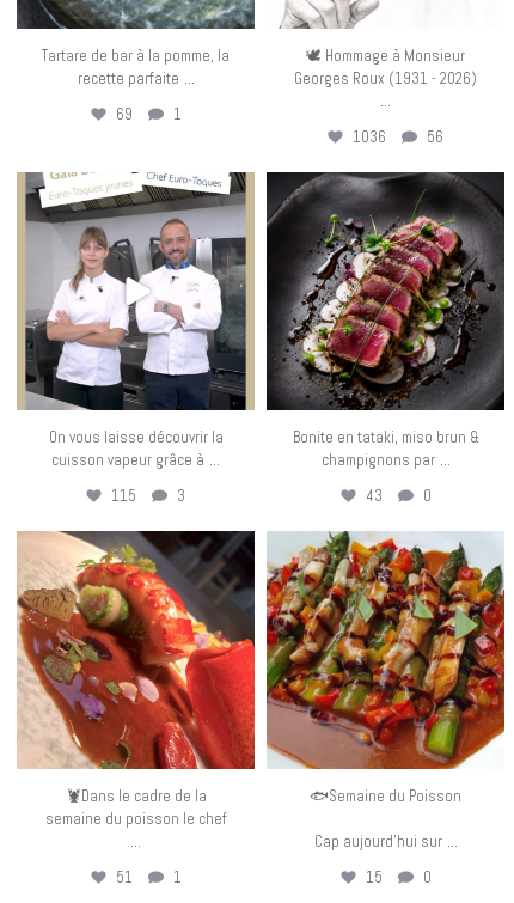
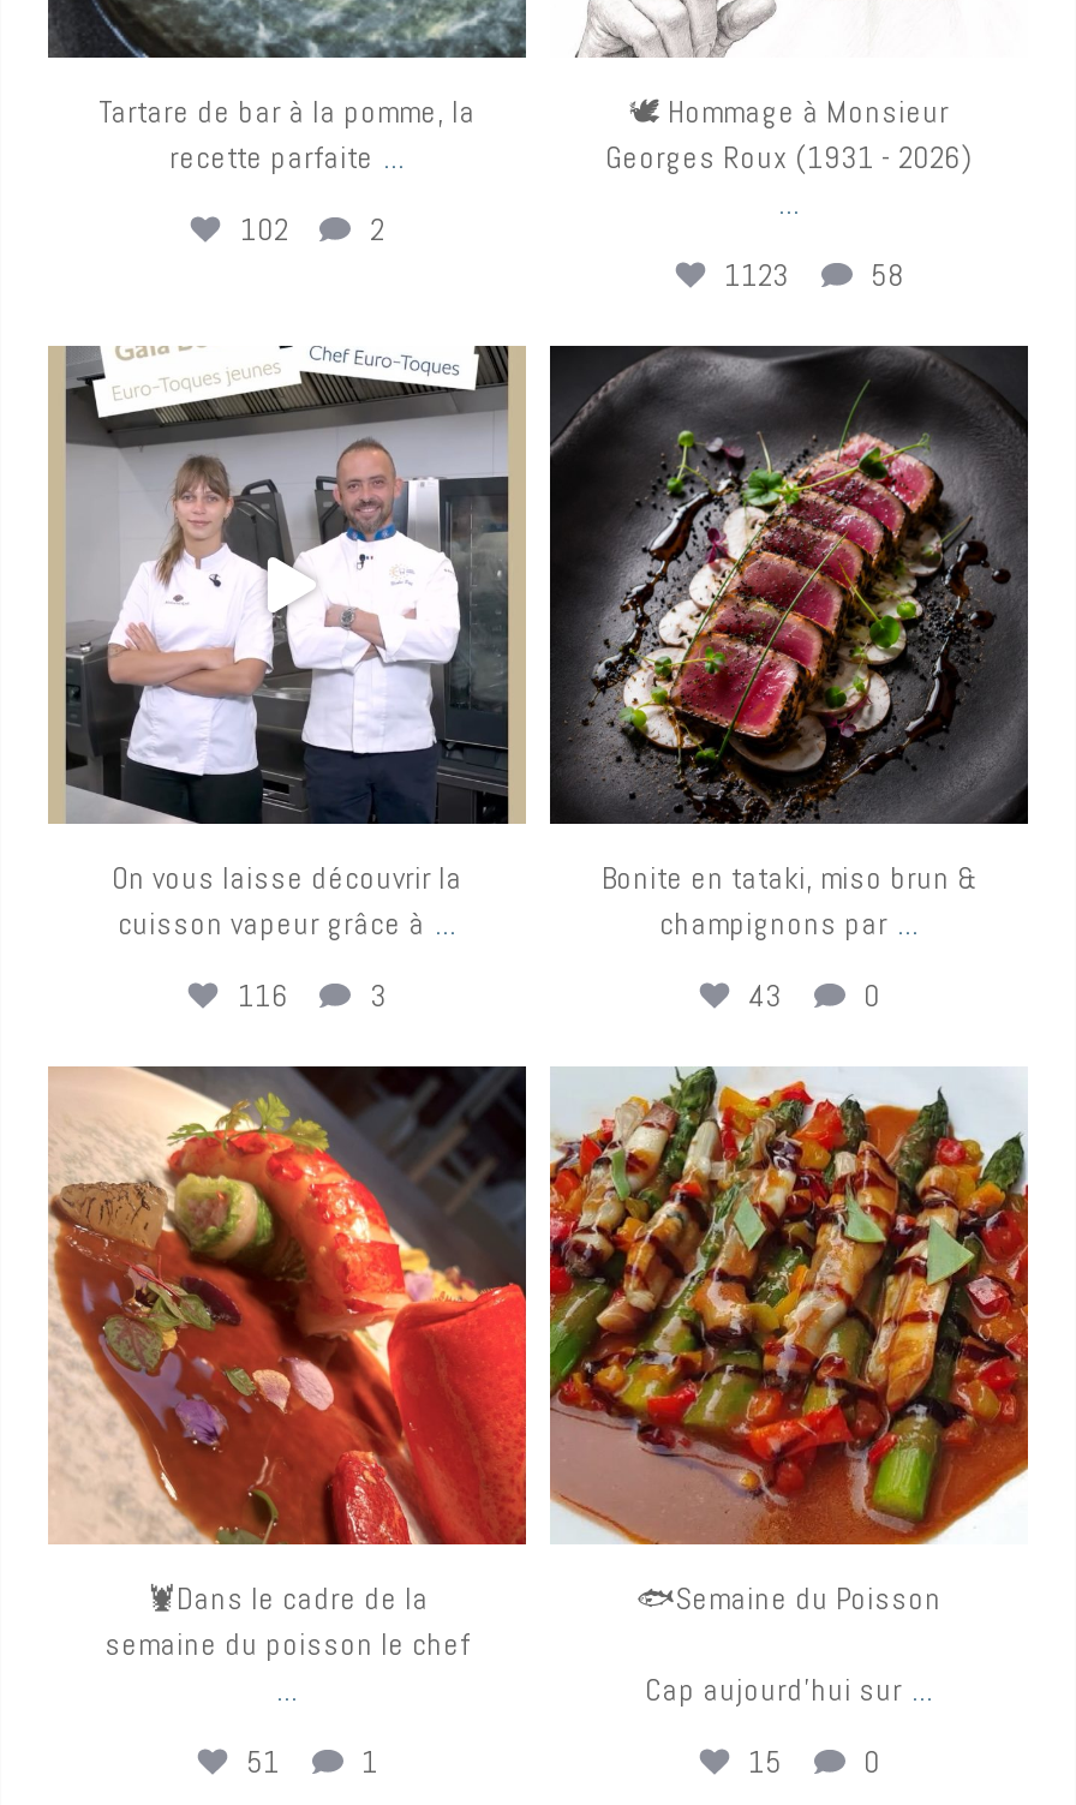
[115,104,136,124] 69 -> [240,209,295,250] 102
[173,104,181,124] 1 -> [370,209,384,250] 2
[353,127,390,147] 1036 -> [724,255,796,295] 1123
[427,127,443,147] 56 -> [871,255,904,295] 58
[111,486,185,506] 115 3 -> [238,975,387,1016] 116 3

